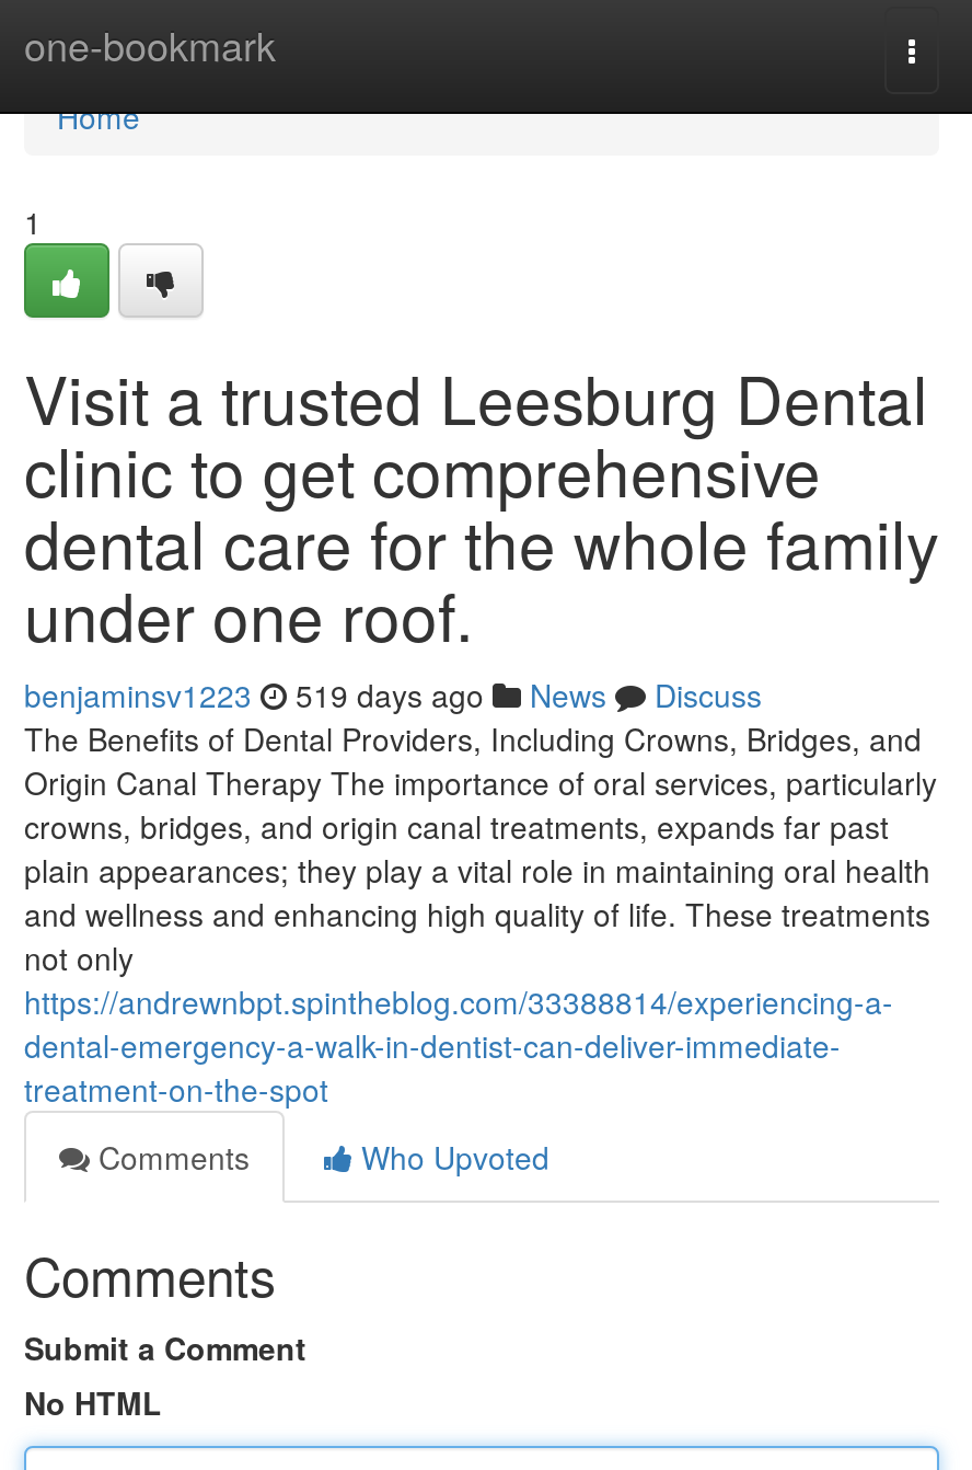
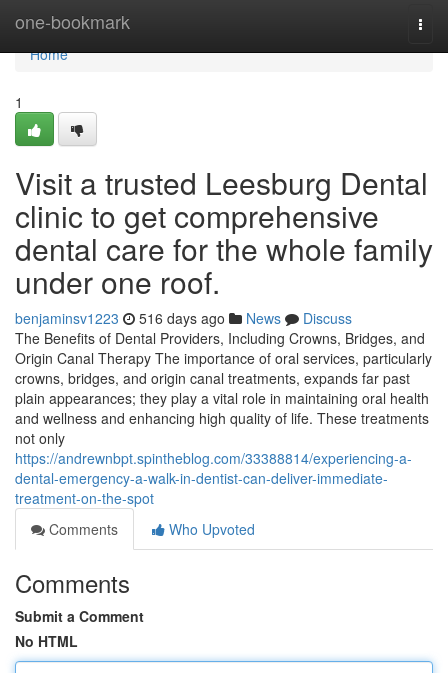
[24,673,762,716] benjaminsv1223 519 days ago News Discuss -> [15,308,352,328] benjaminsv1223 516 days ago News Discuss

